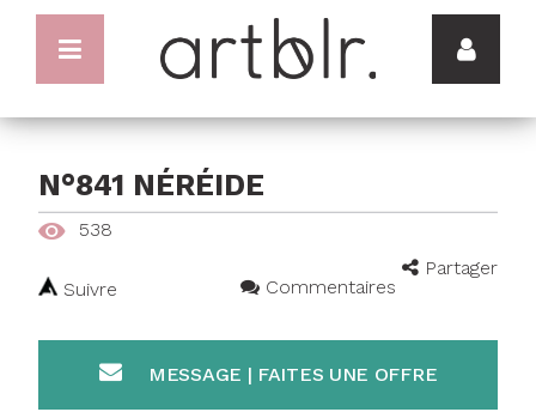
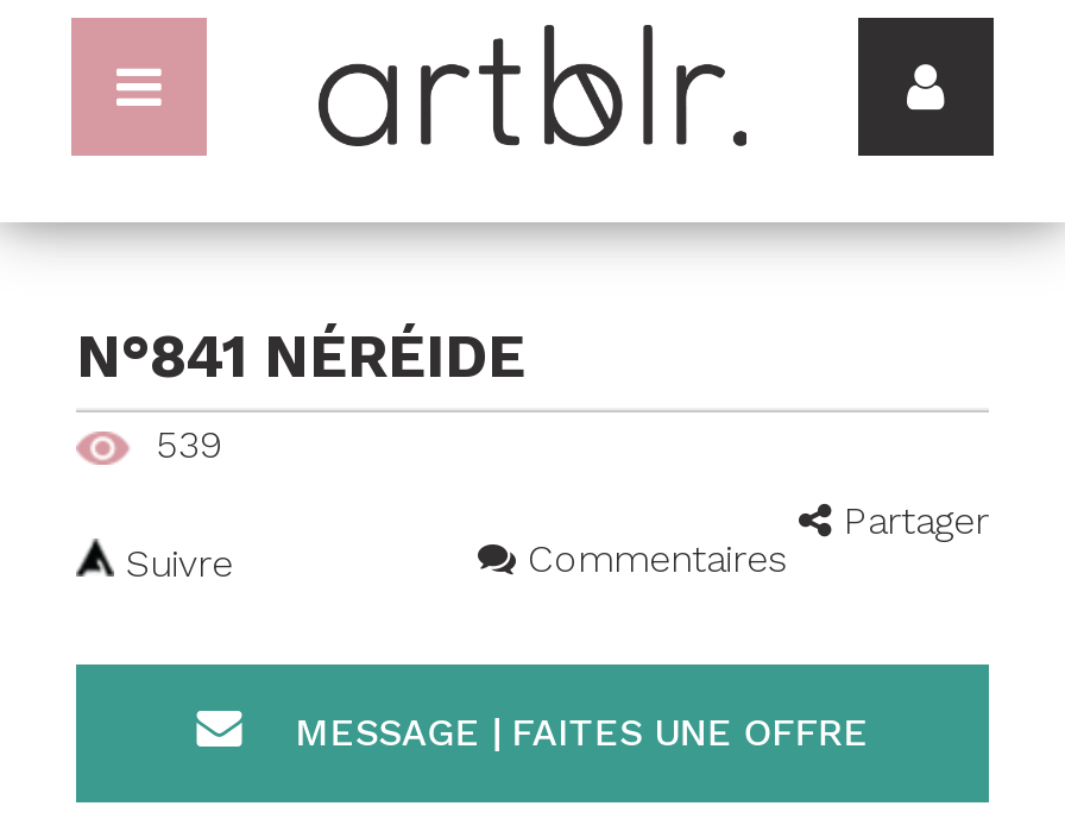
[79,218,112,241] 538 -> [157,422,223,467] 539

